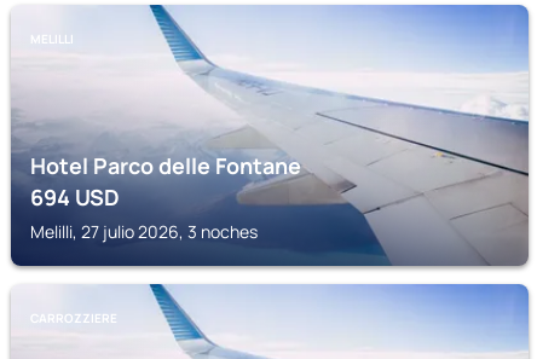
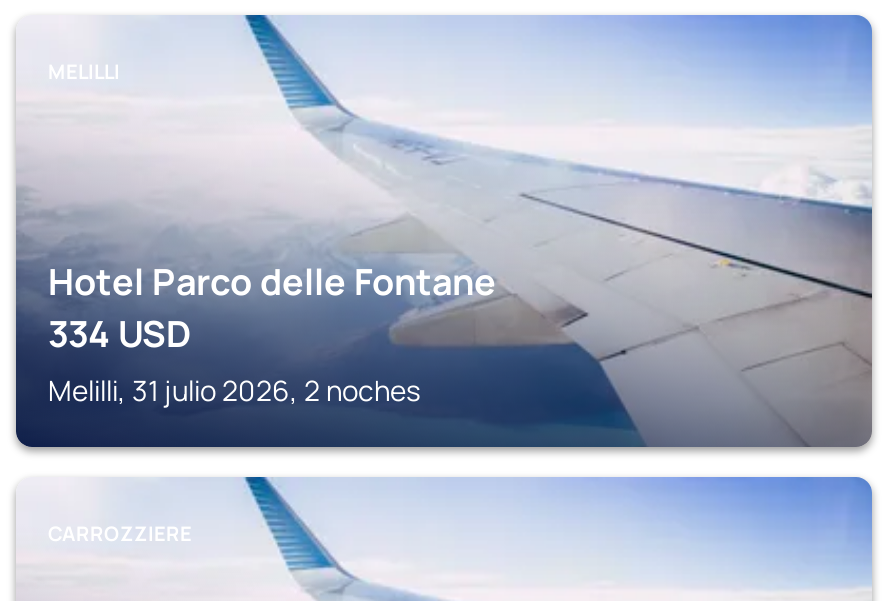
[30,183,120,212] 694 USD -> [48,309,192,357] 334 USD
[30,220,258,243] Melilli, 27 julio 2026, 3 noches -> [48,371,420,409] Melilli, 31 julio 2026, 2 noches

